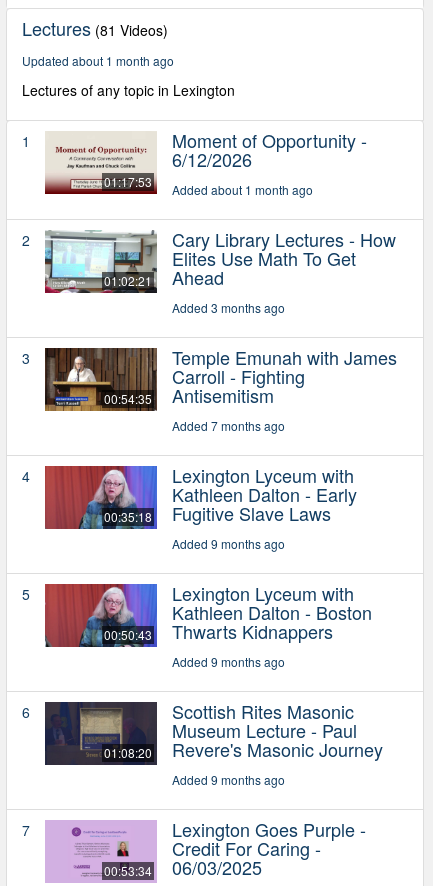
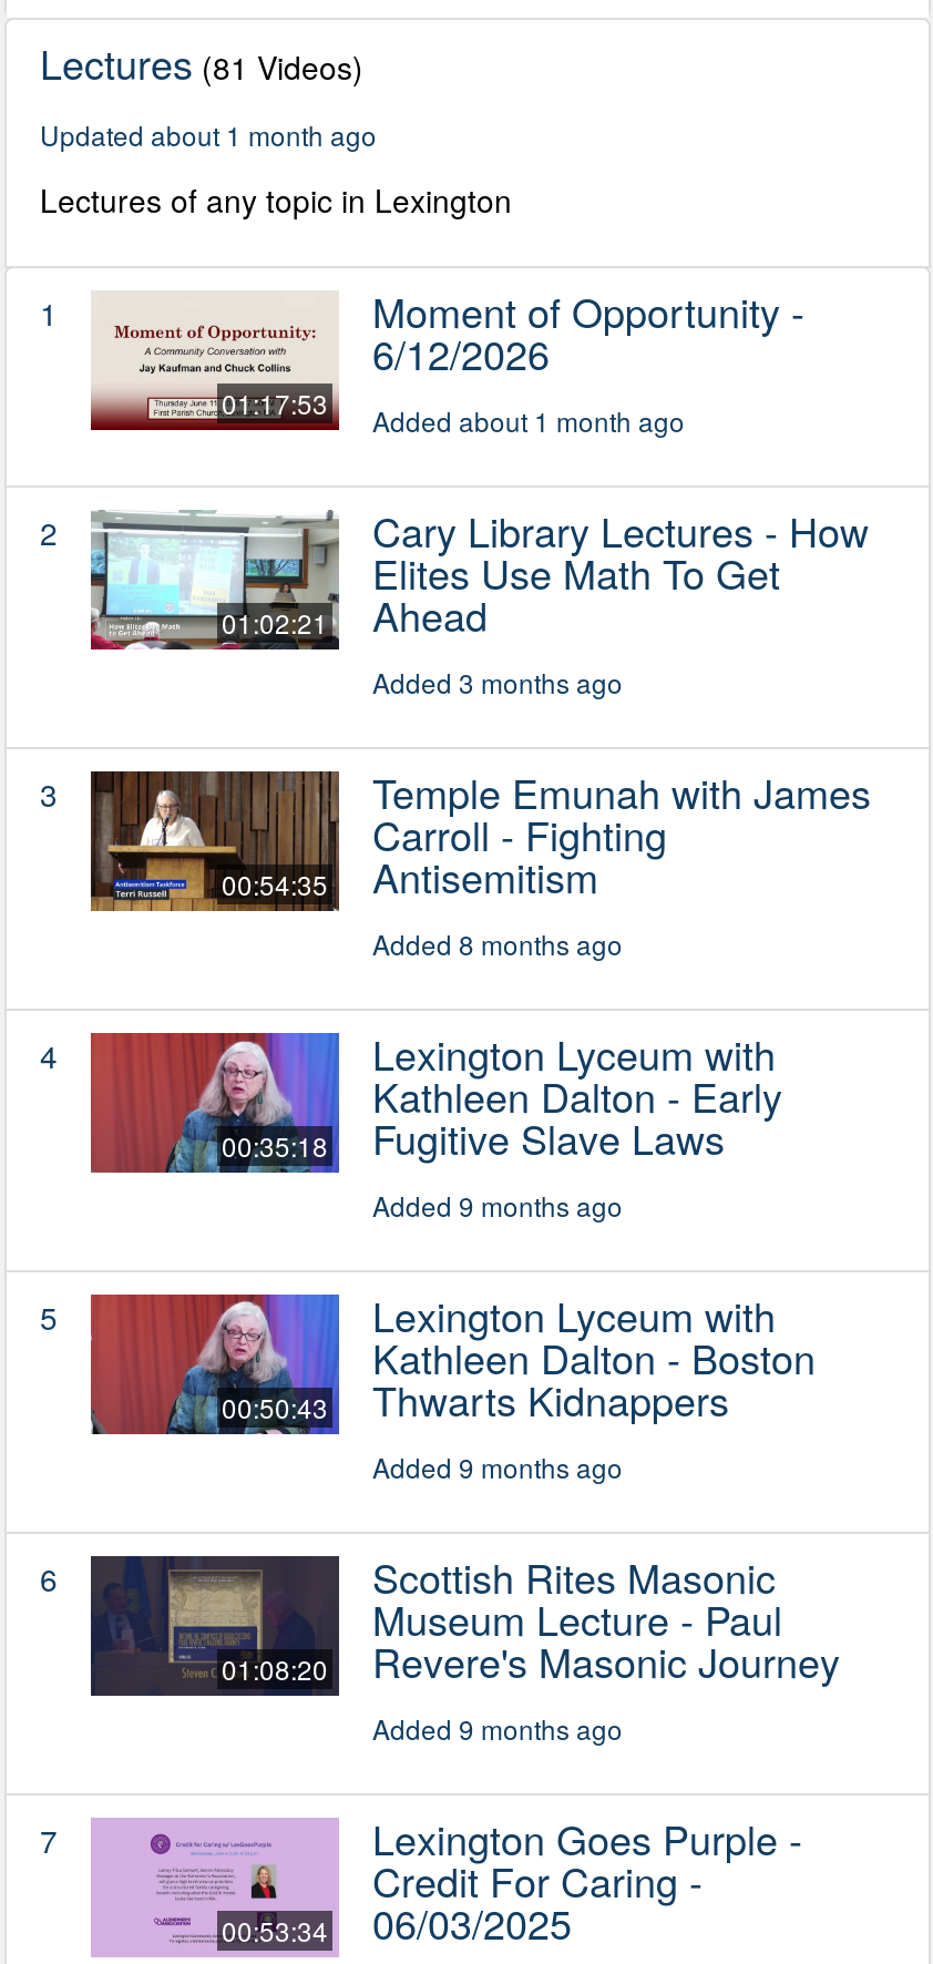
[172,417,285,434] Added 7 months ago -> [372,923,623,961] Added 8 months ago

